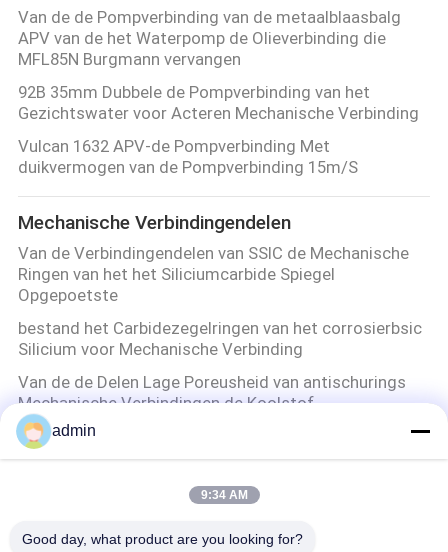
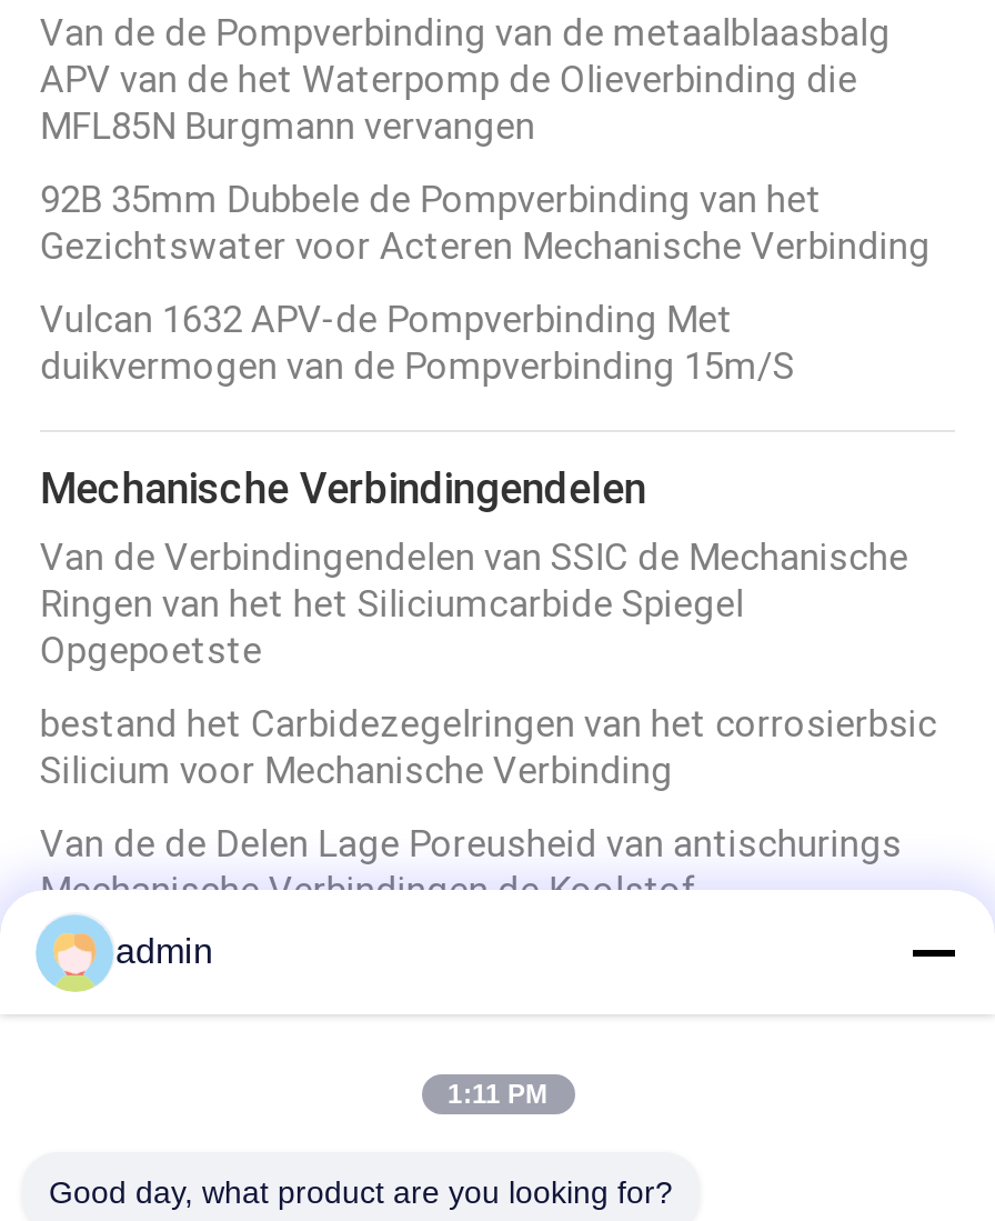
[200,488,247,502] 9:34 AM -> [448,1079,547,1110] 1:11 PM

